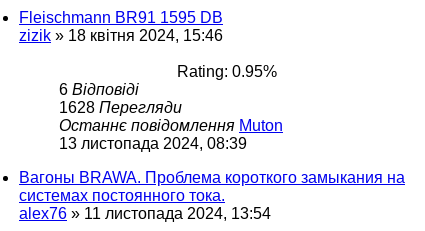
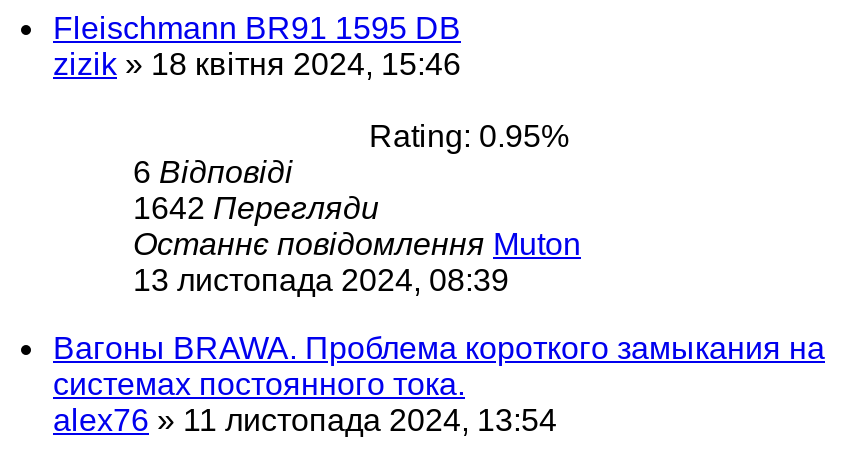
[59,99,182,116] 1628 Перегляди -> [133,191,379,225] 1642 Перегляди

